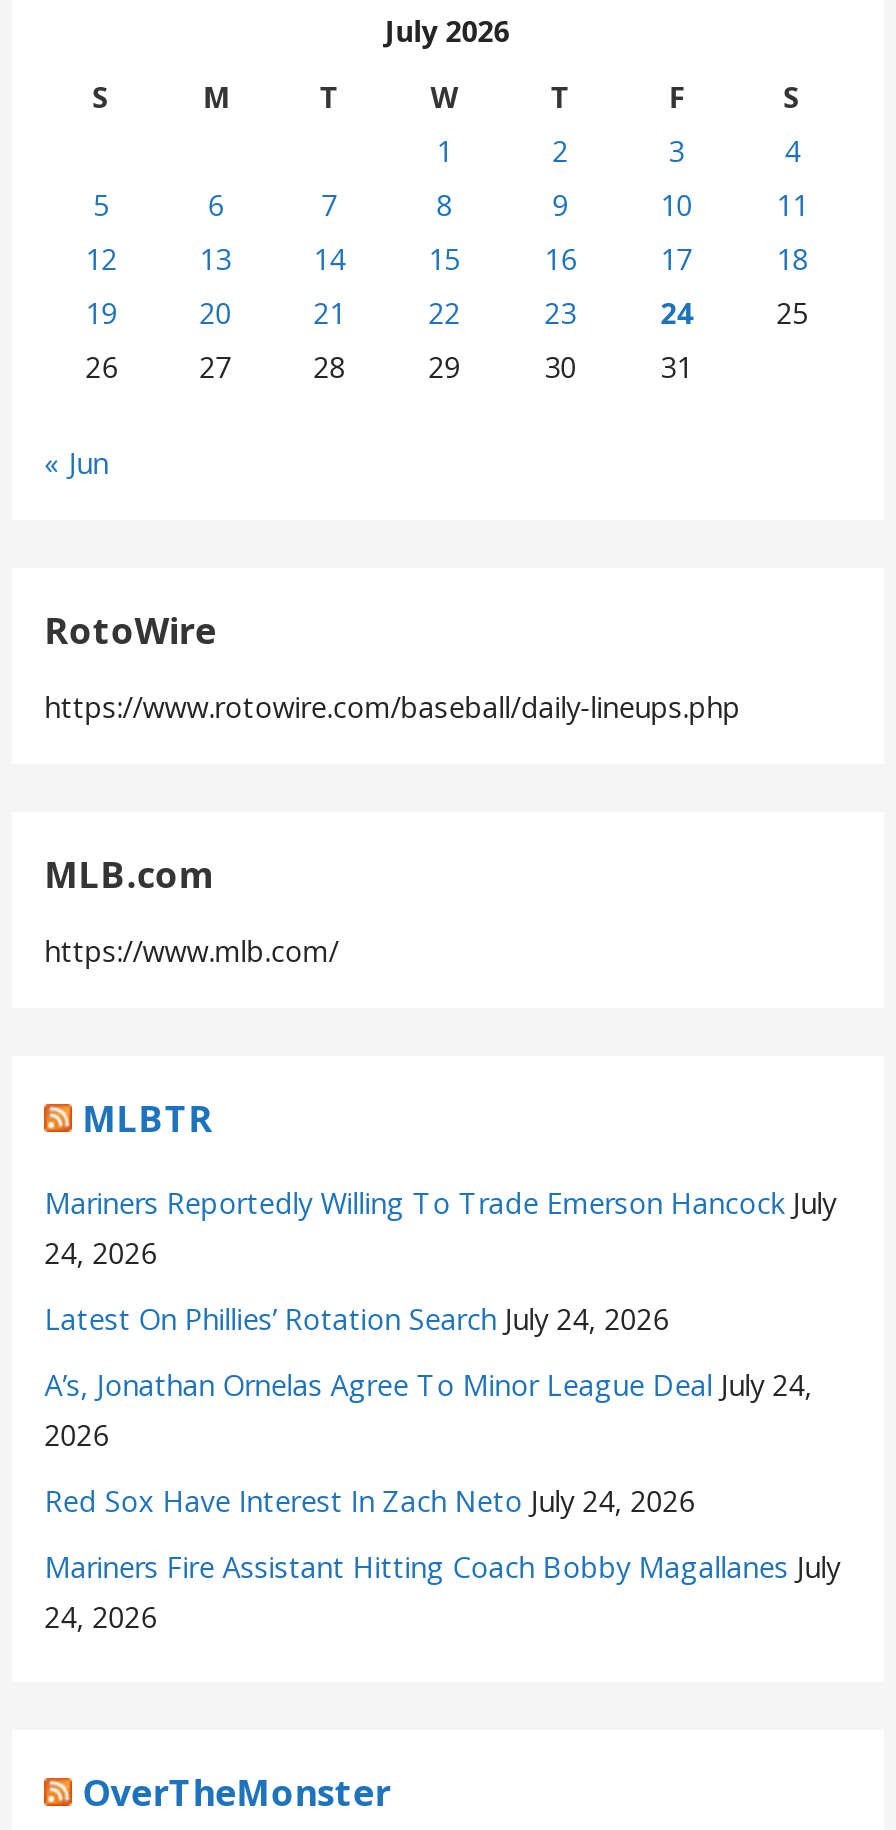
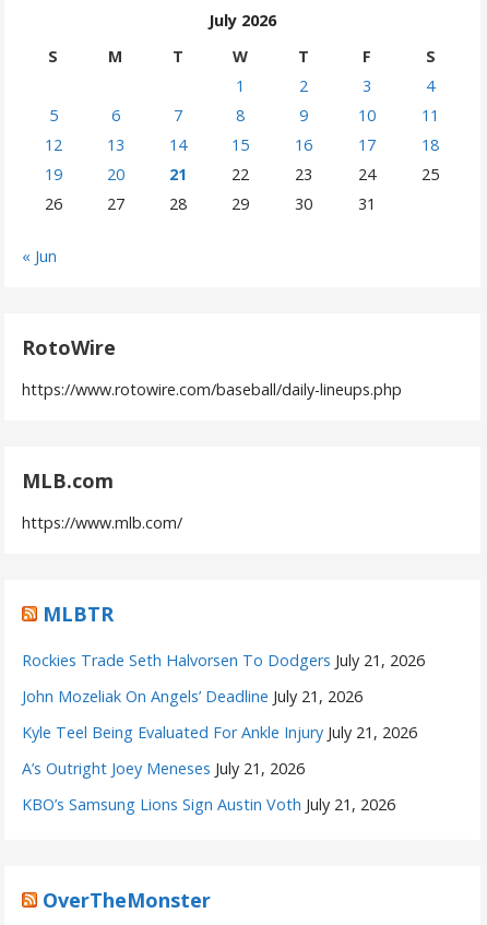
[44,1183,836,1271] Mariners Reportedly Willing To Trade Emerson Hancock July | 24, 2026 -> [22,649,425,670] Rockies Trade Seth Halvorsen To Dodgers July 21, 2026
[44,1299,668,1337] Latest On Phillies’ Rotation Search July 24, 2026 -> [22,686,363,706] John Mozeliak On Angels’ Deadline July 21, 2026
[44,1365,812,1453] A’s, Jonathan Ornelas Agree To Minor League Deal July 24, | 2026 -> [22,722,417,742] Kyle Teel Being Evaluated For Ankle Injury July 21, 2026
[44,1481,694,1519] Red Sox Have Interest In Zach Neto July 24, 2026 -> [22,758,305,778] A’s Outright Joey Meneses July 21, 2026
[44,1547,840,1635] Mariners Fire Assistant Hitting Coach Bobby Magallanes July | 24, 2026 -> [22,794,395,814] KBO’s Samsung Lions Sign Austin Voth July 21, 2026

